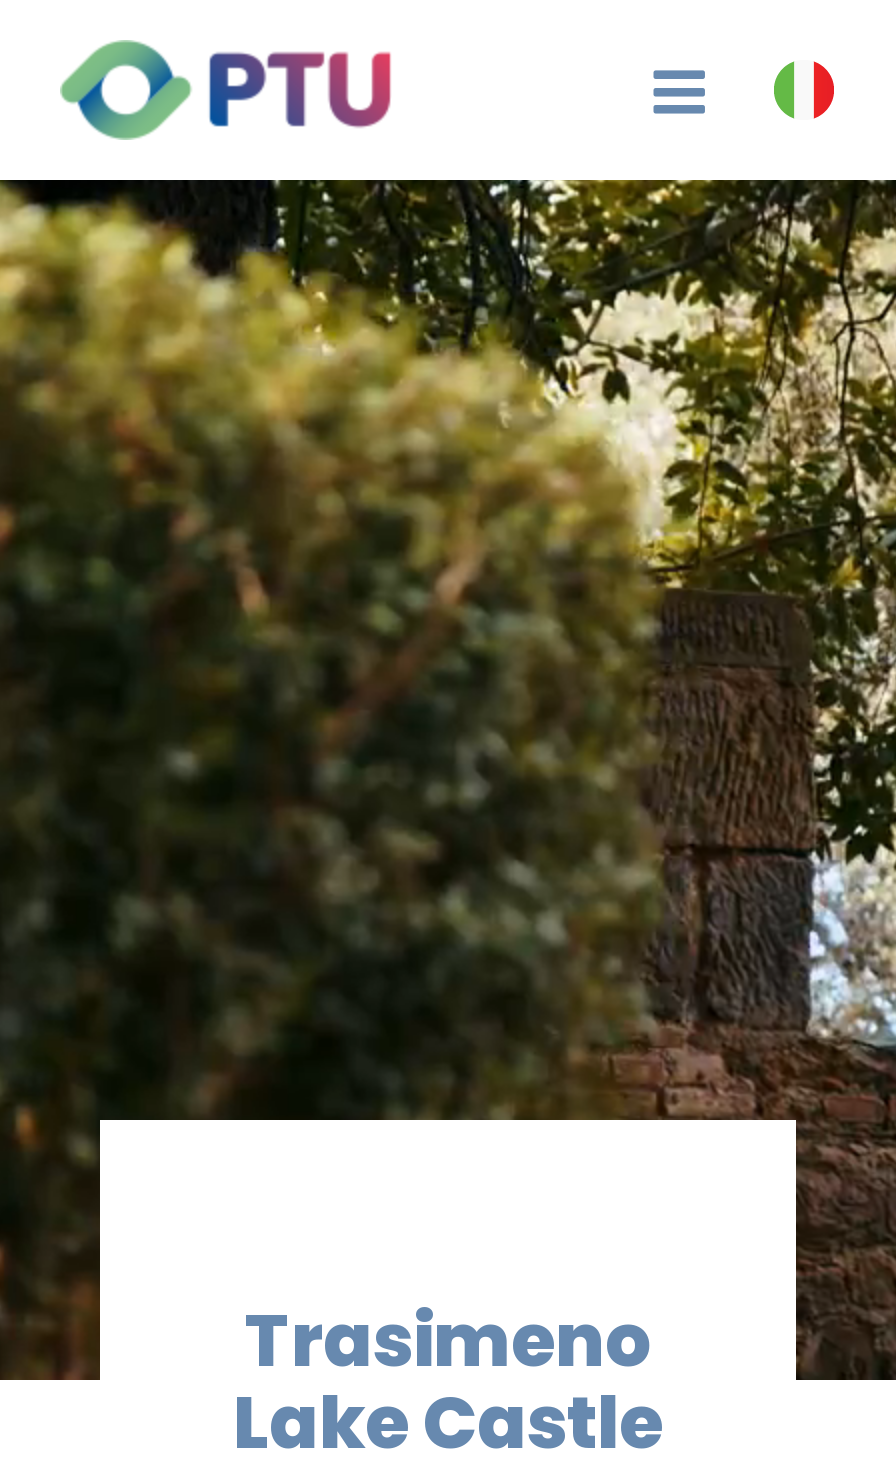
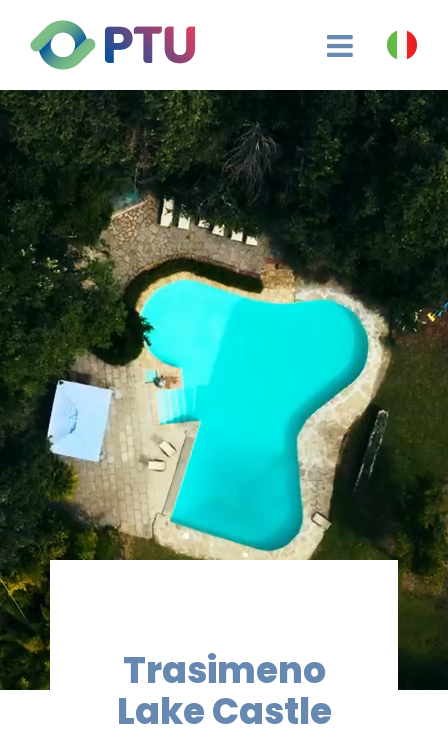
[6,178,890,1380] [image] -> [3,89,445,690] [image]

